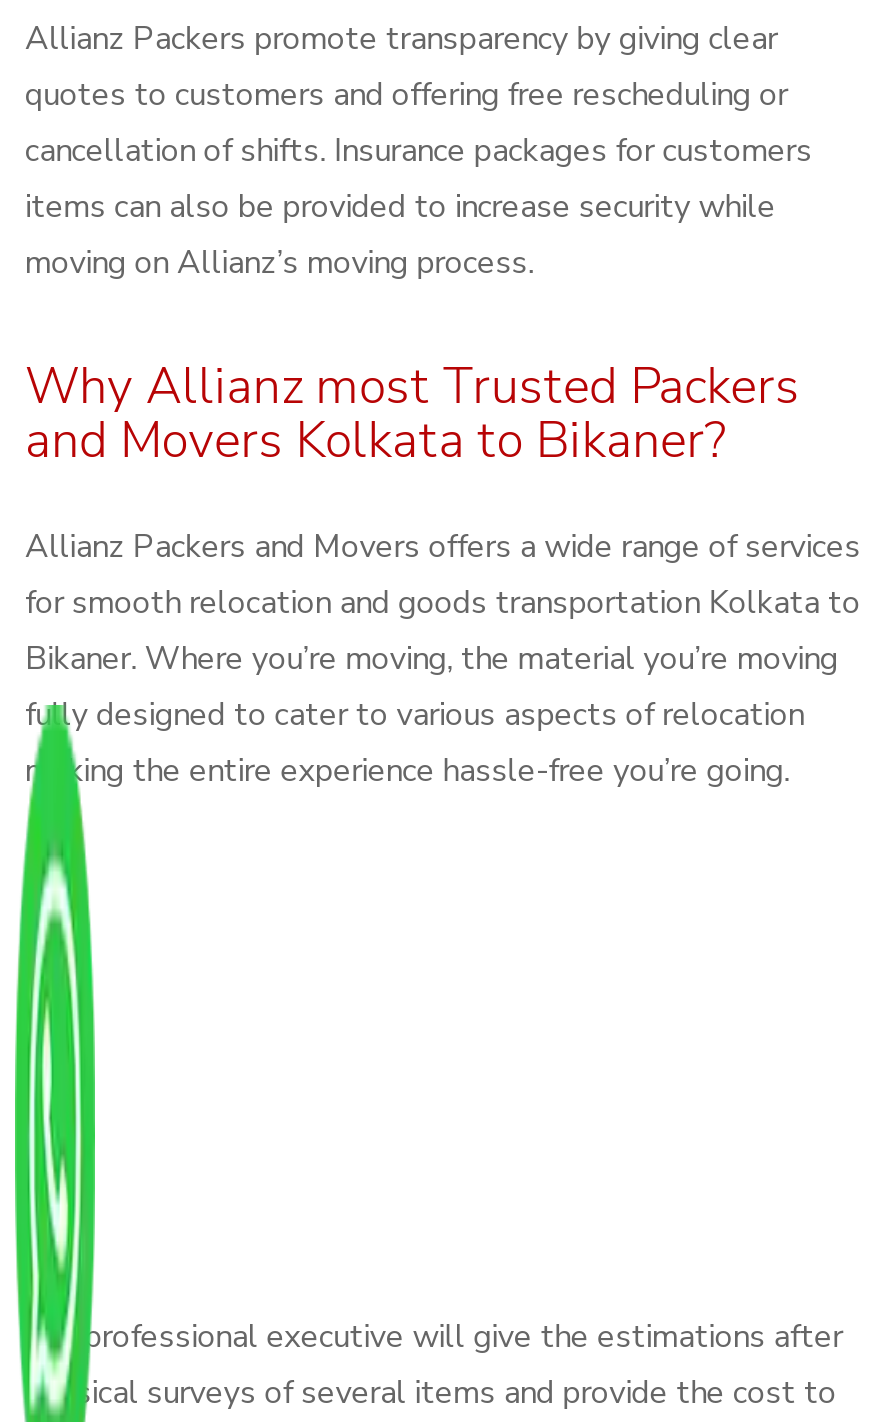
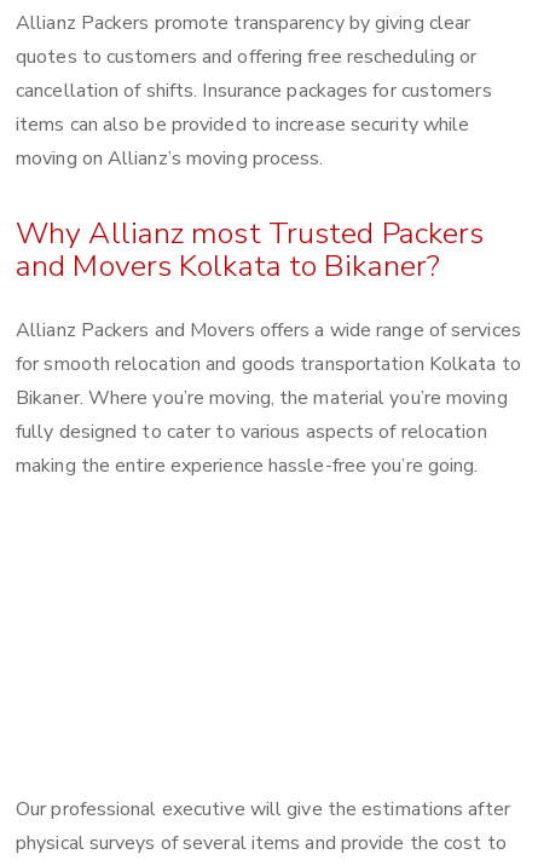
[13,798,97,1366] [image] -> none

